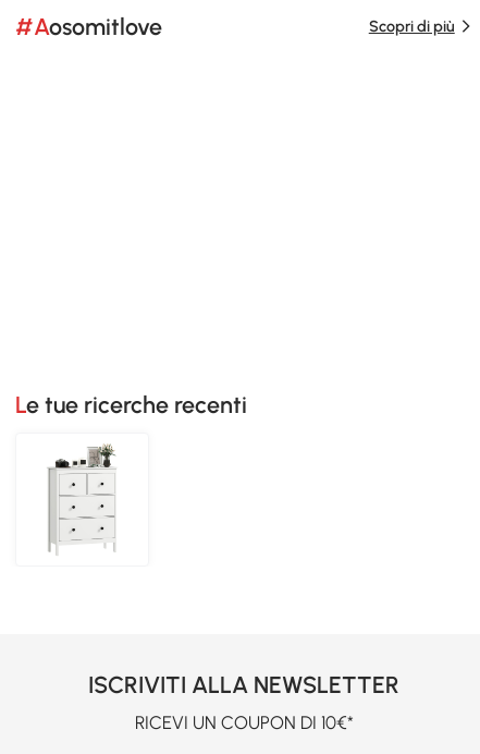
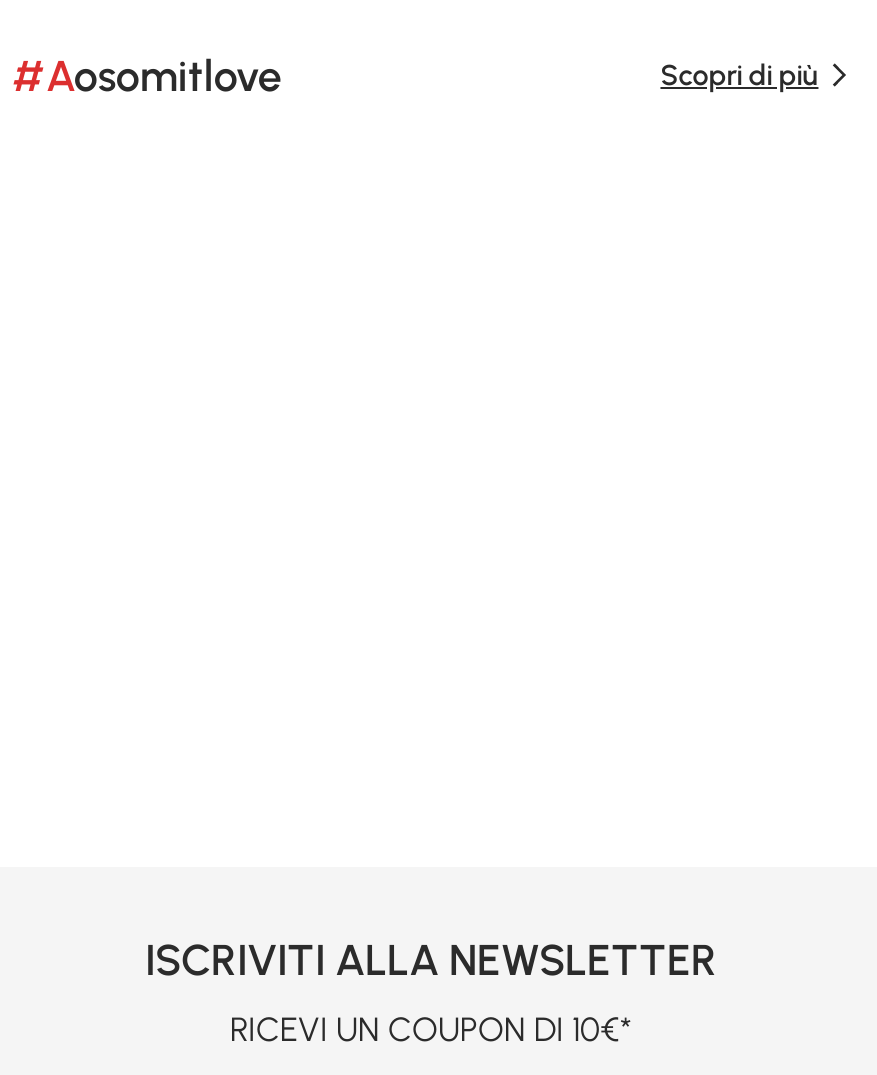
[26,391,247,418] Le tue ricerche recenti -> none
[48,443,115,555] [image] -> none

